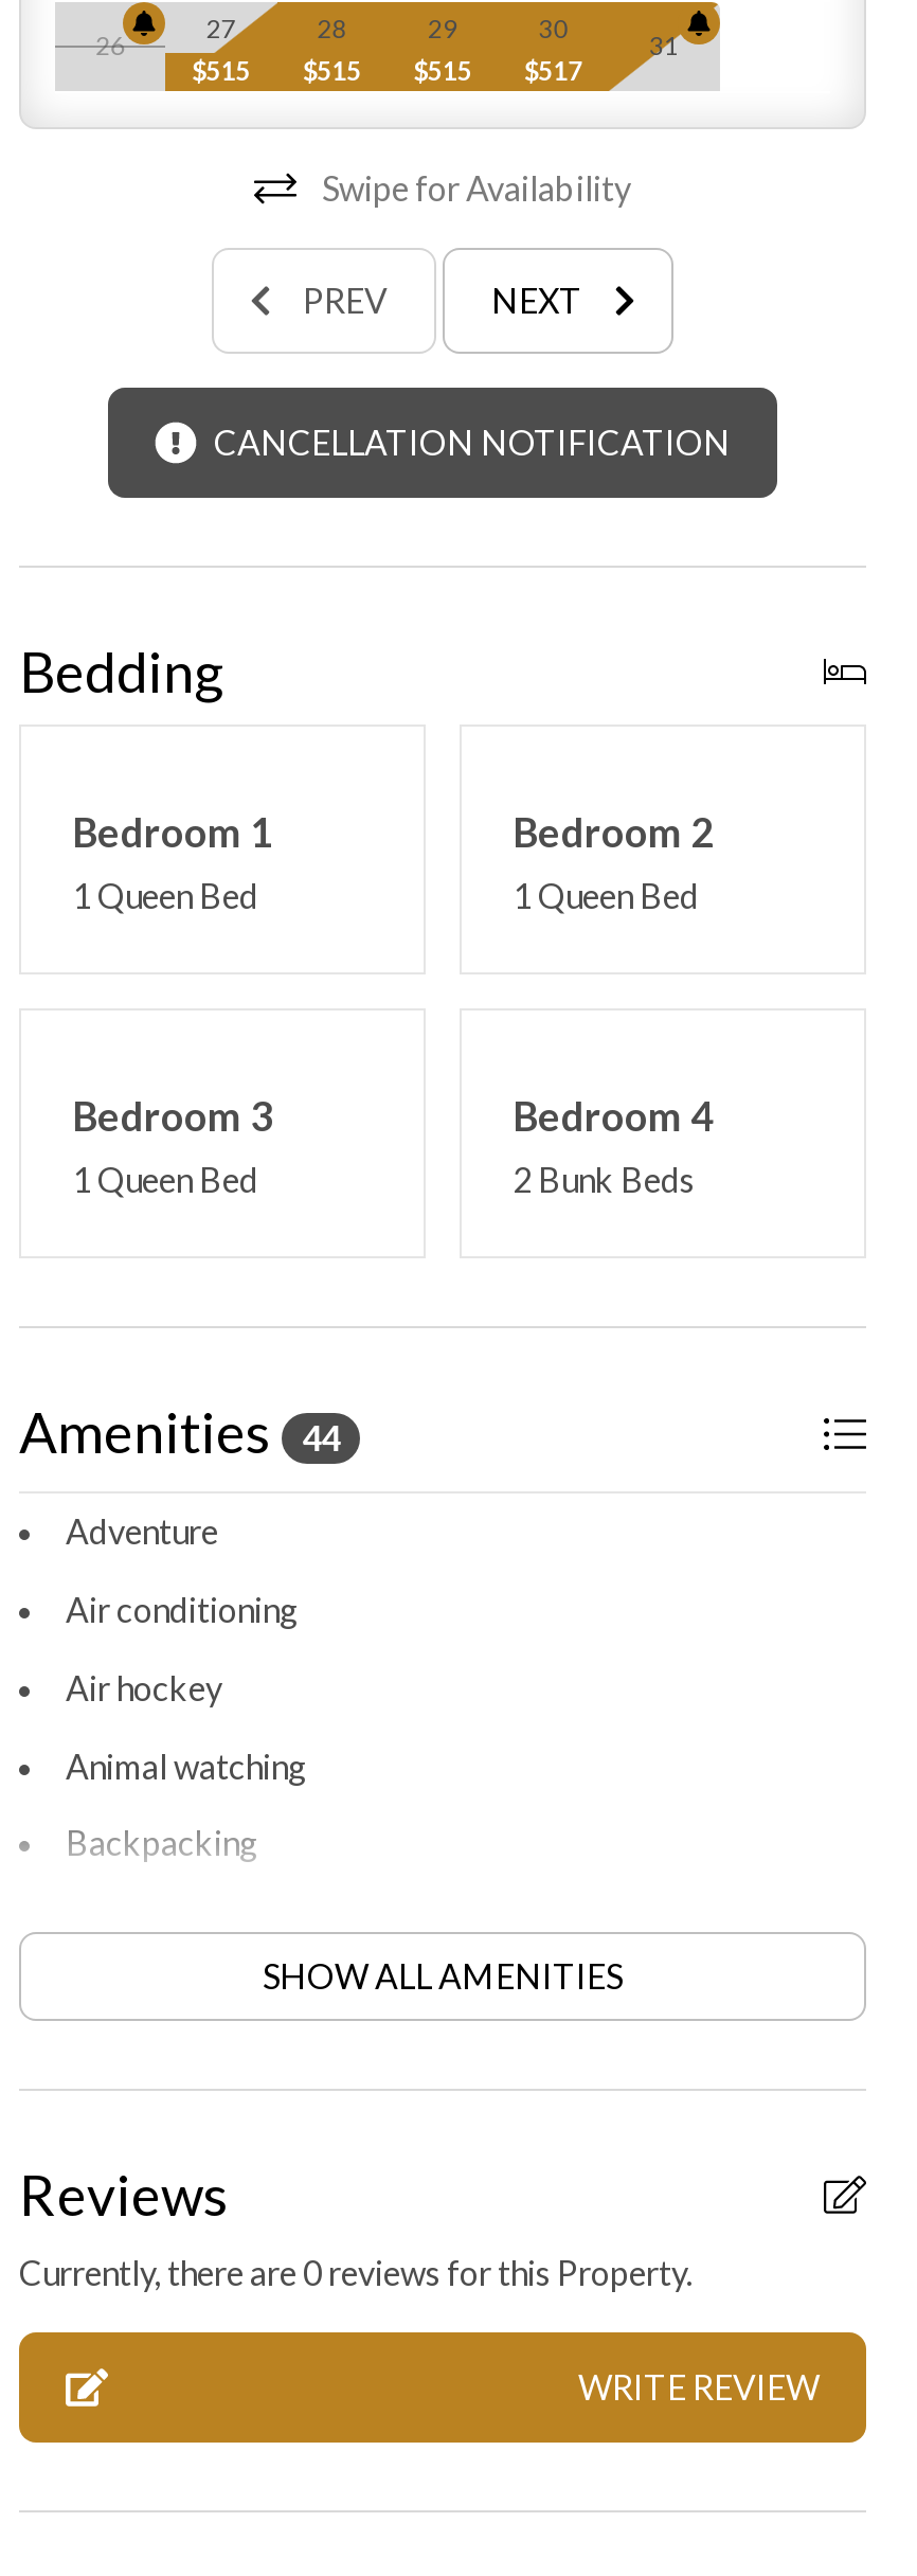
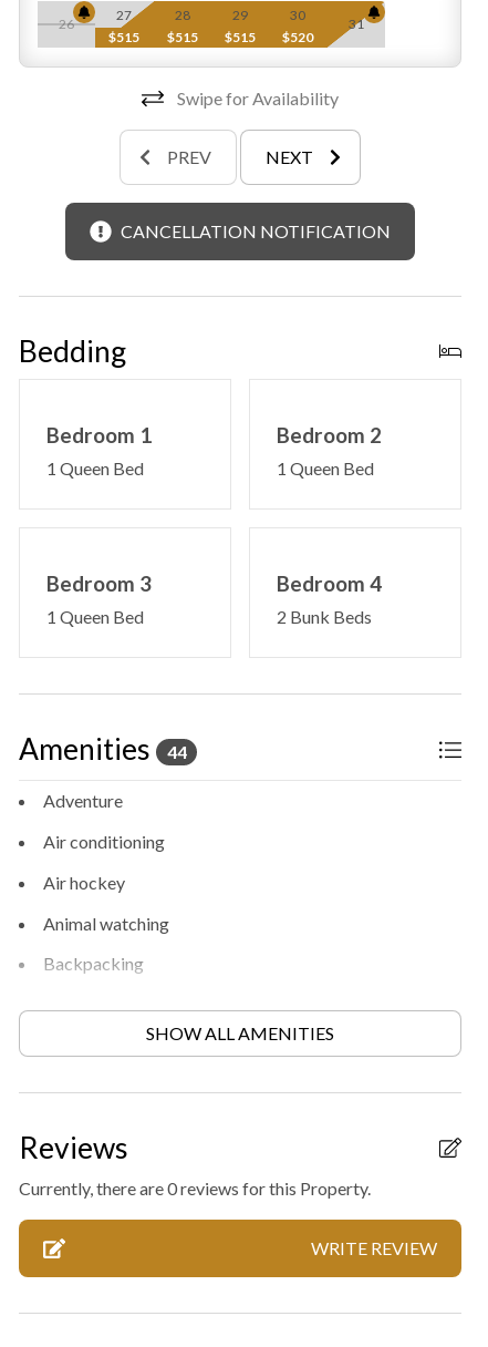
[524,55,583,86] $517 -> [283,29,313,45] $520

